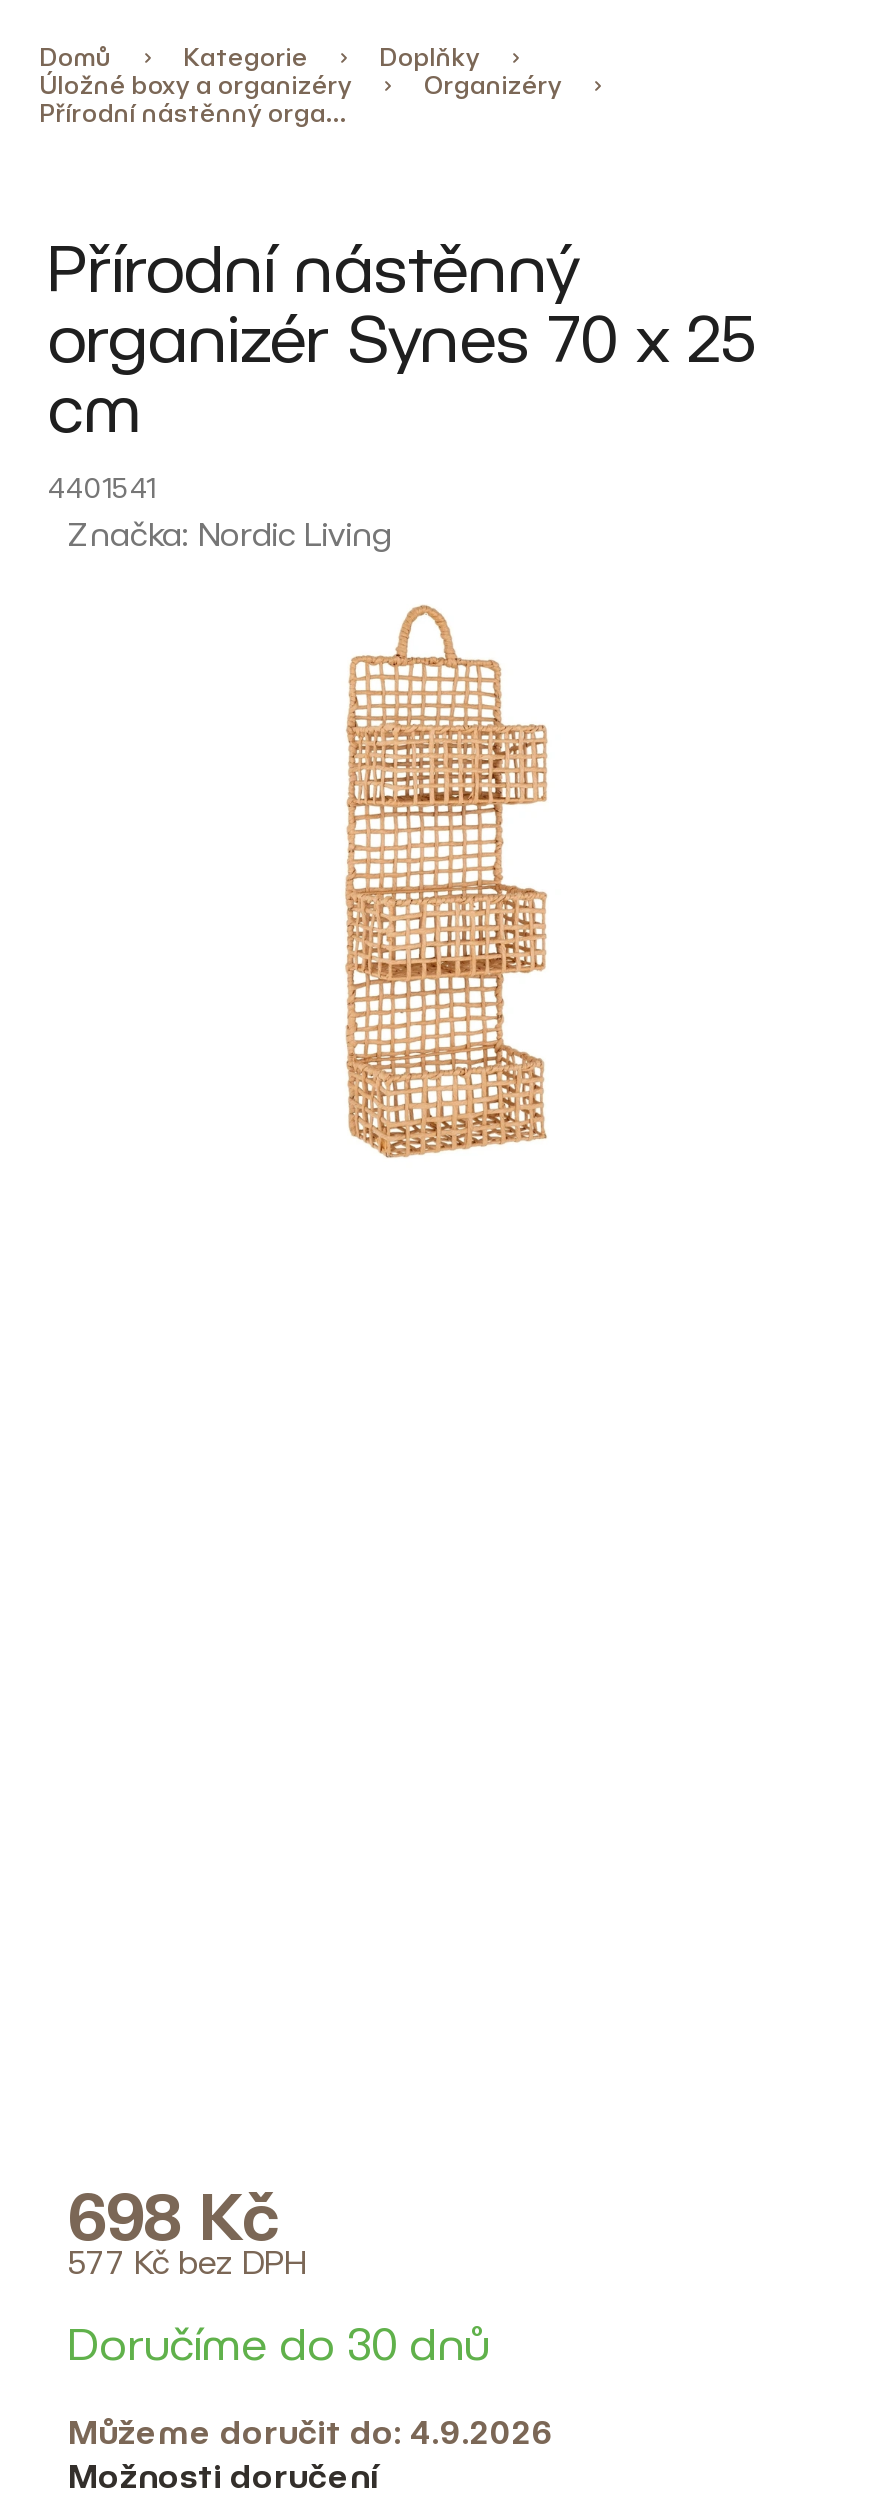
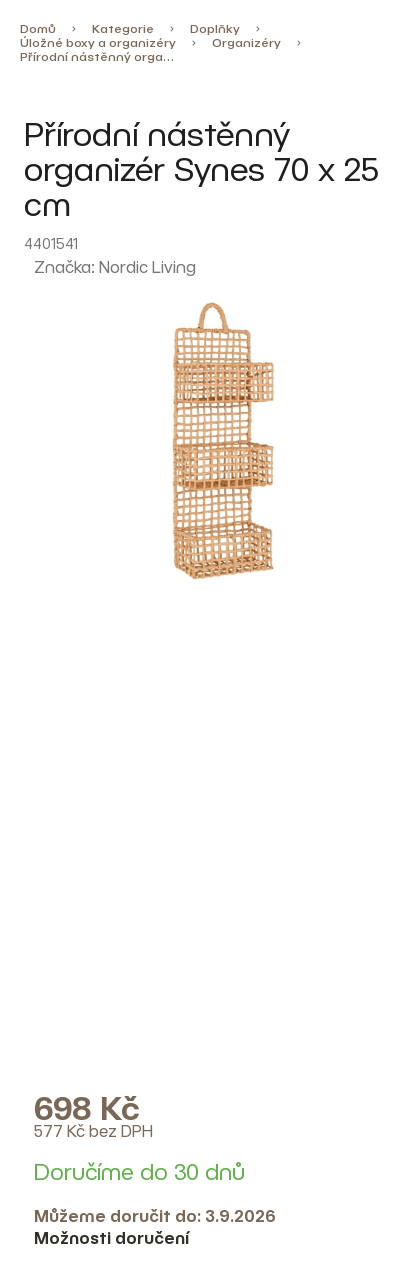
[68,2413,554,2453] Můžeme doručit do: 4.9.2026 -> [34,1206,276,1226] Můžeme doručit do: 3.9.2026

